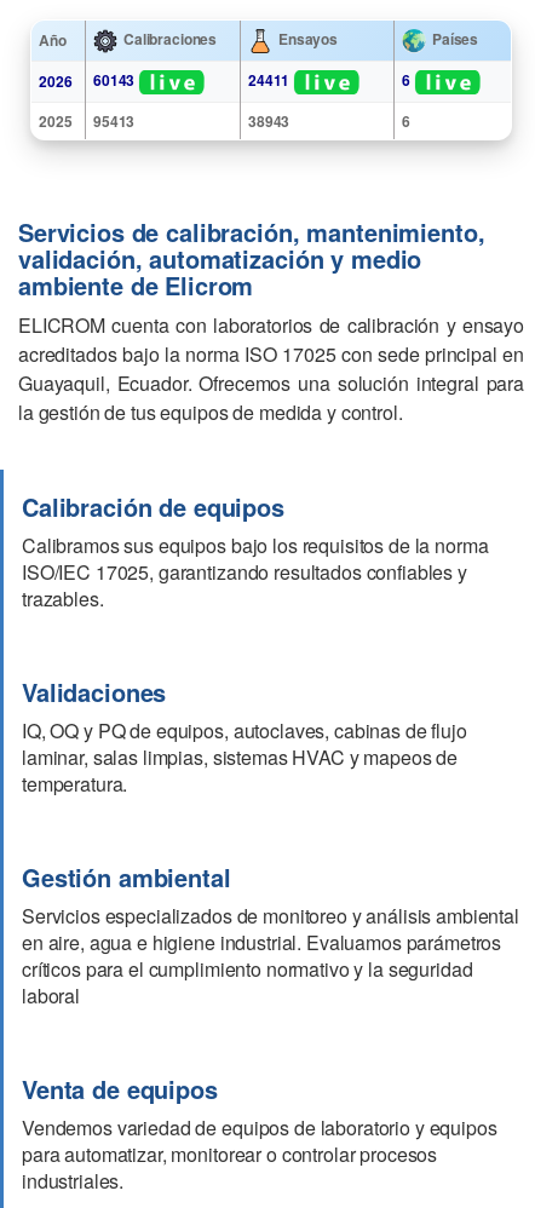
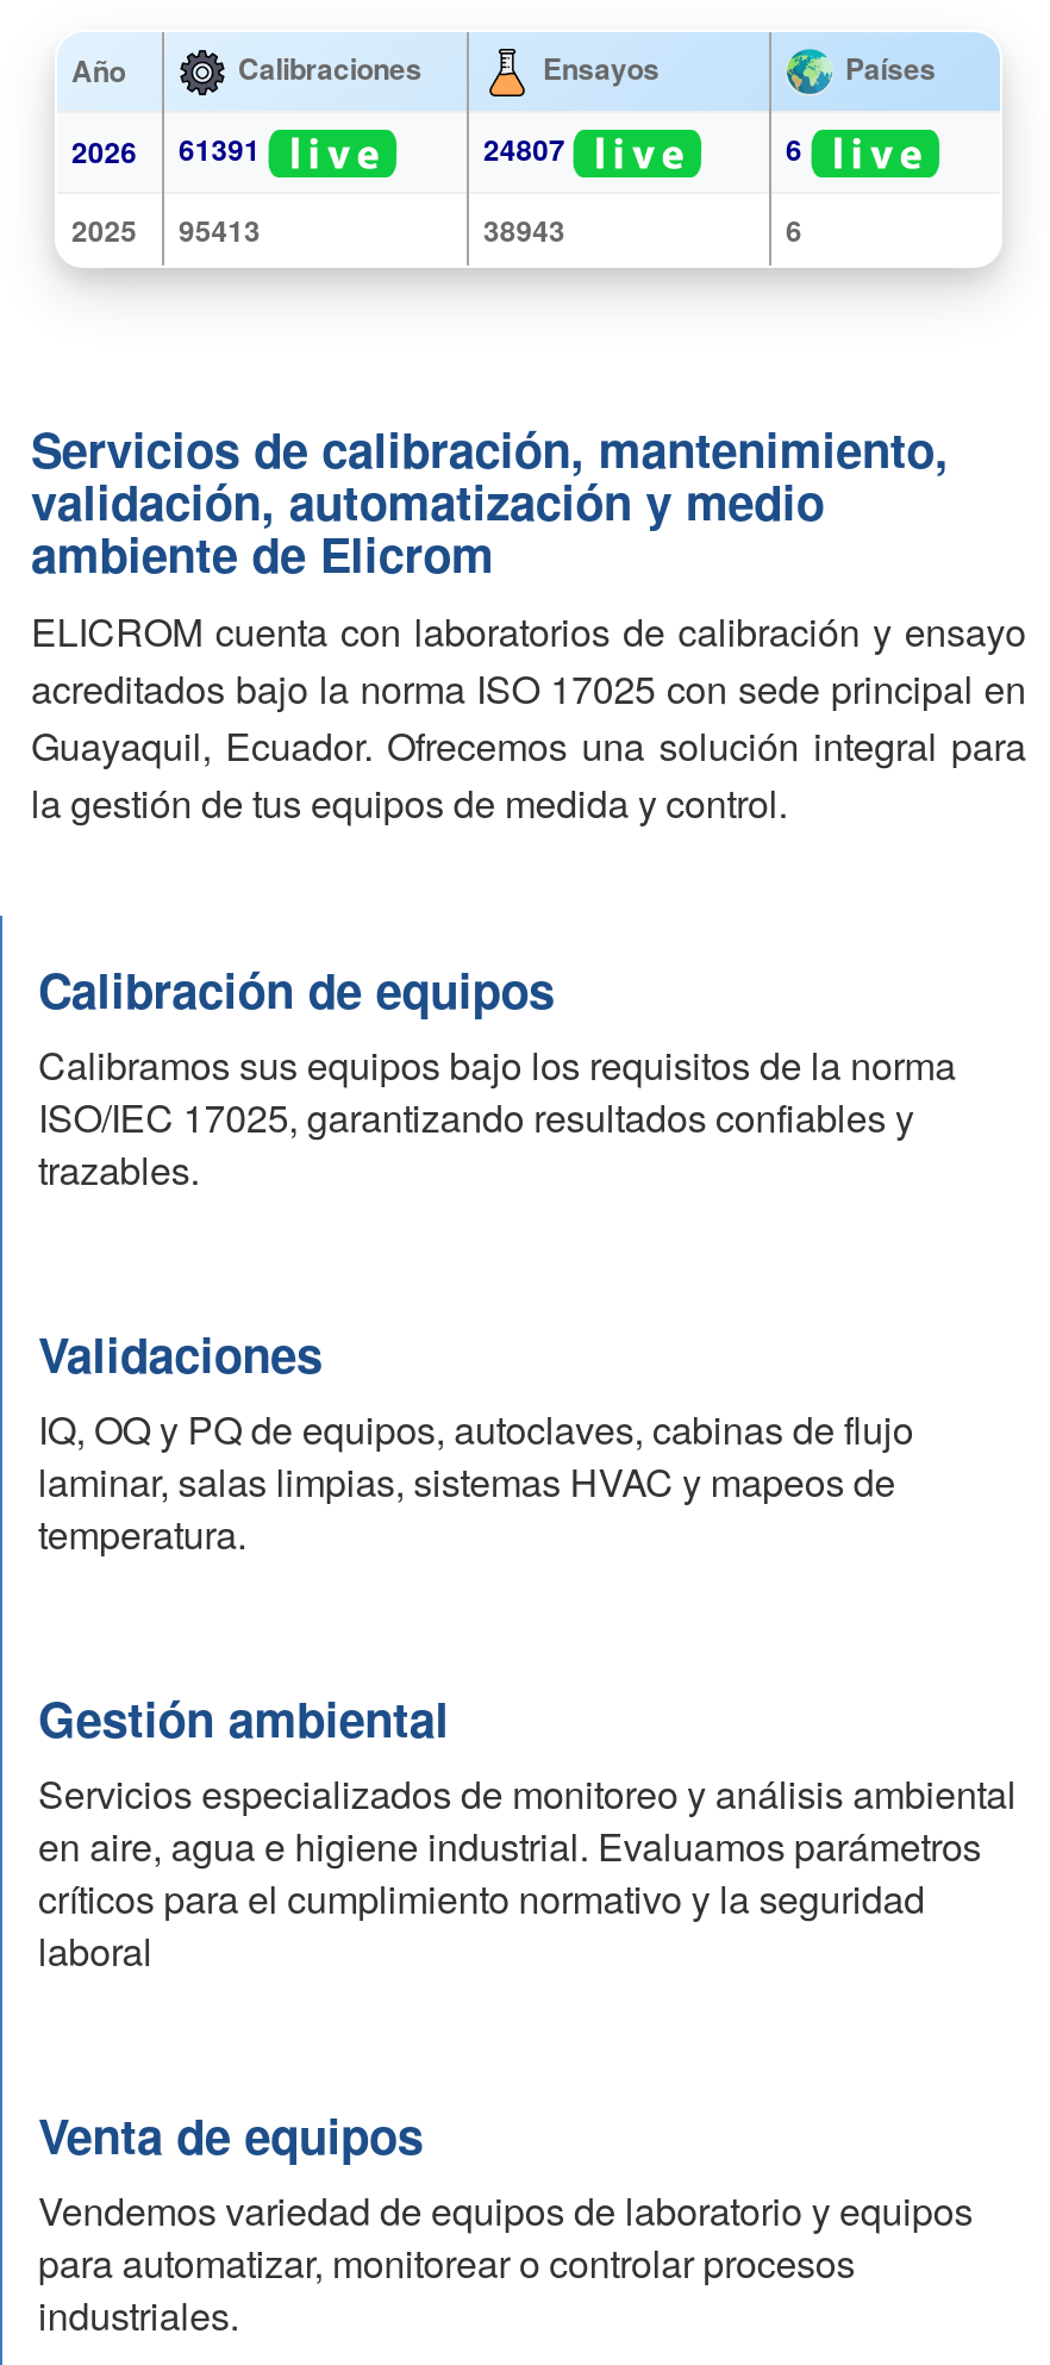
[39,69,135,92] 2026 60143 -> [71,128,260,173] 2026 61391
[248,69,290,91] 24411 -> [483,128,565,171] 24807

